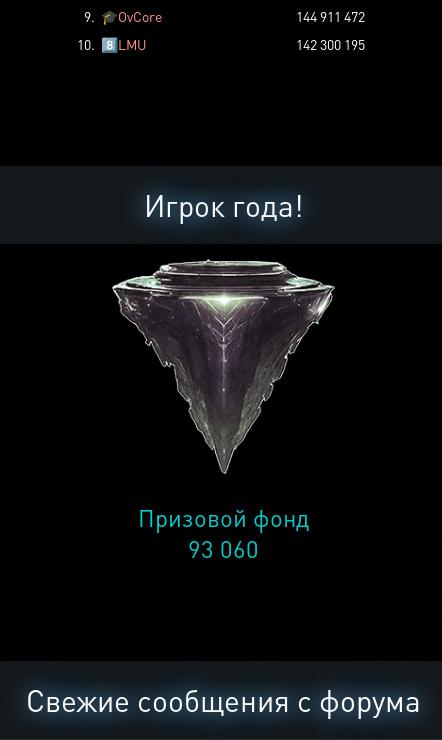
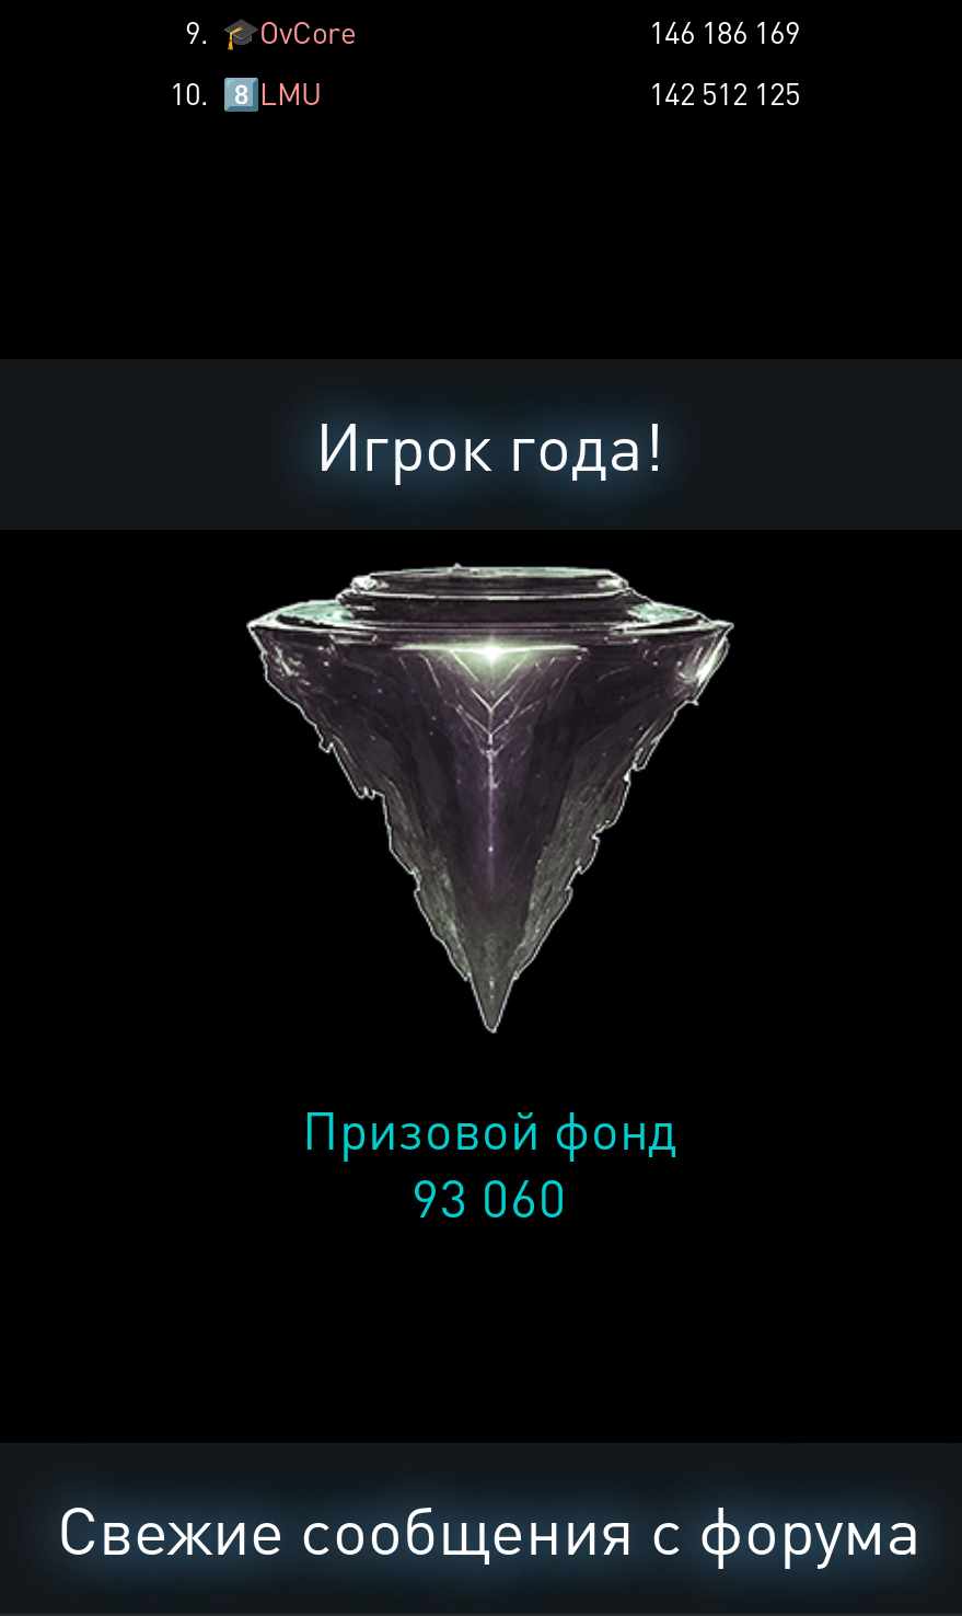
[296,7,365,25] 144 911 472 -> [649,11,800,50] 146 186 169
[296,35,365,53] 142 300 195 -> [649,72,800,112] 142 512 125

